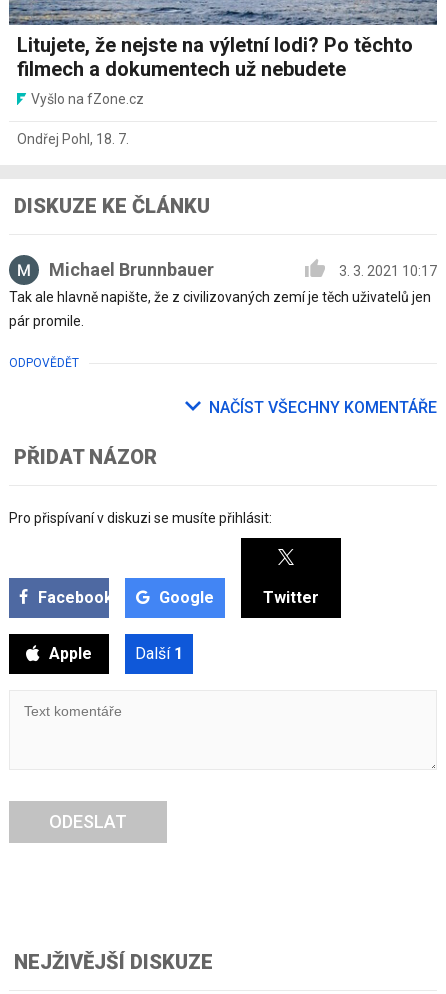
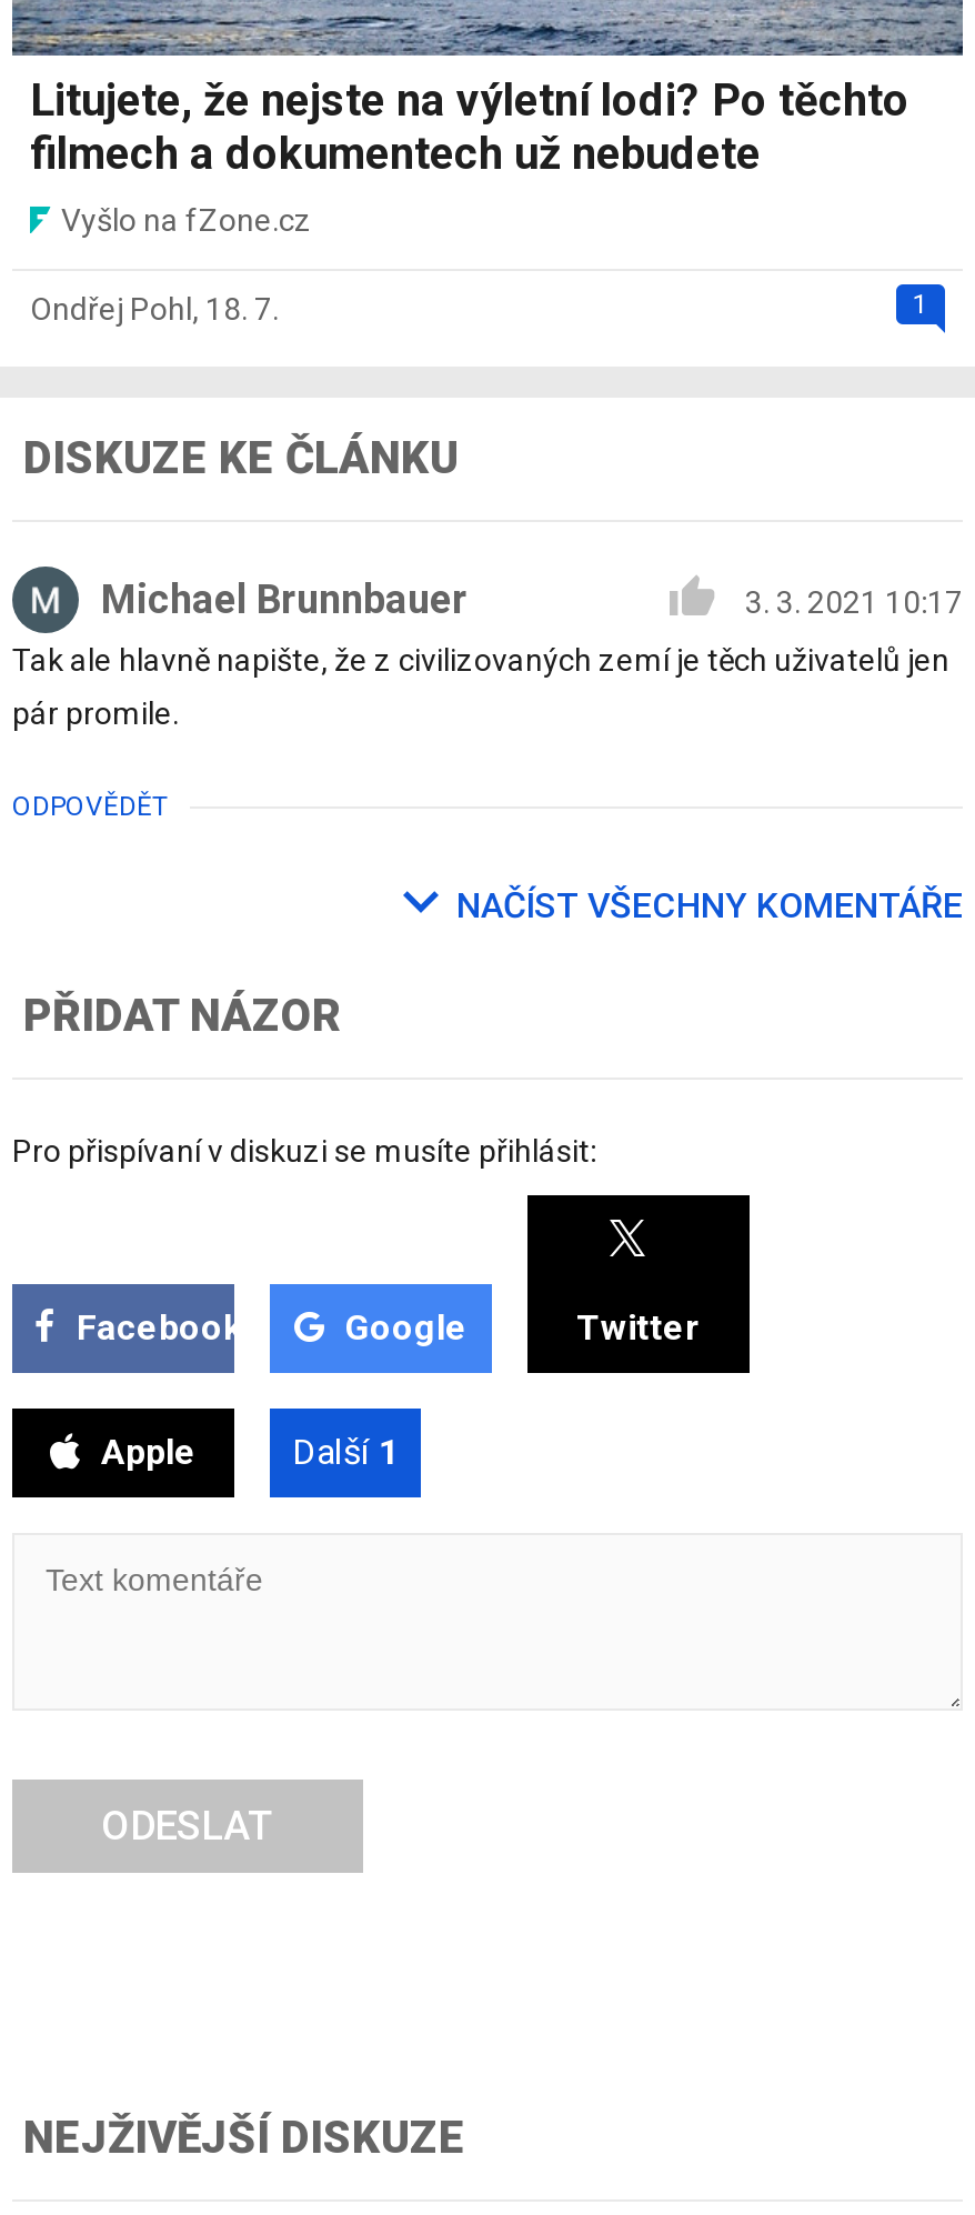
none -> [913,289,928,321] 1

